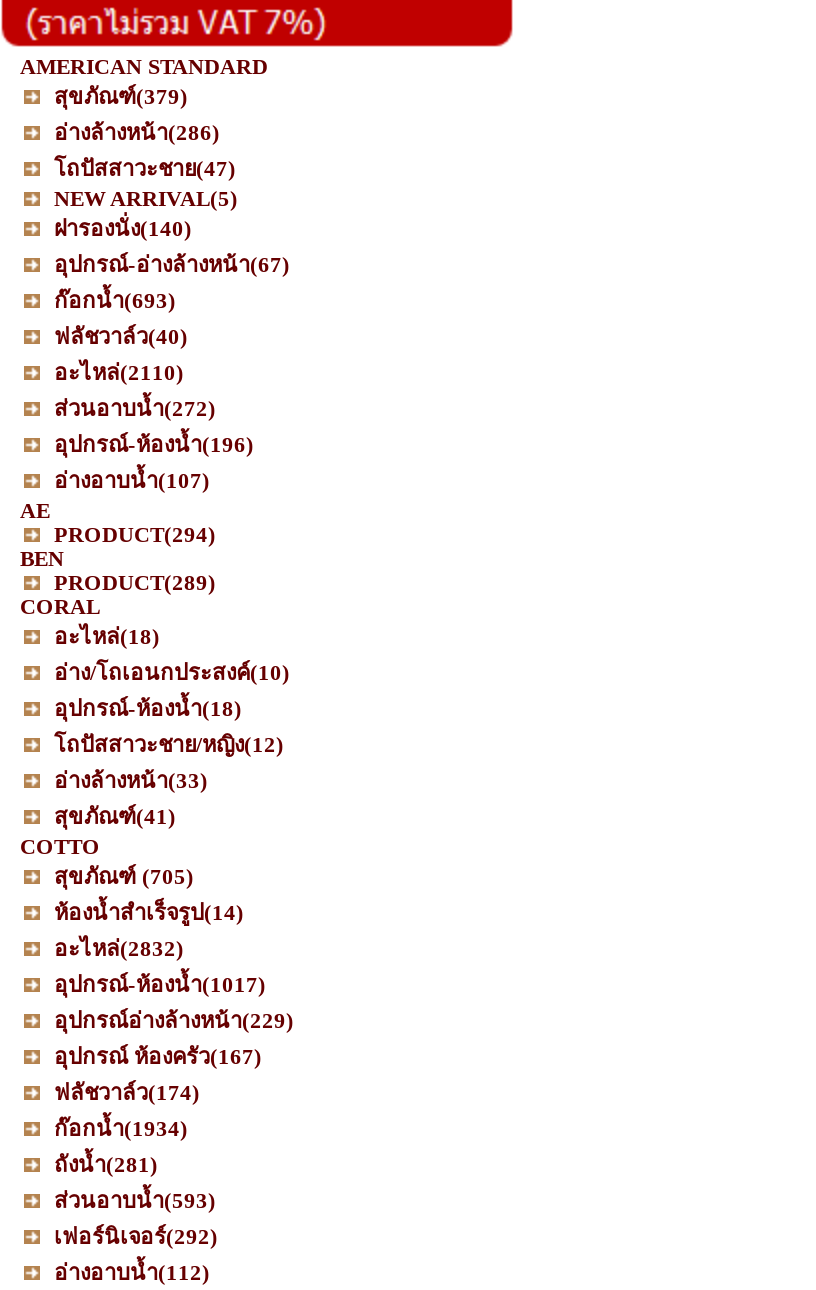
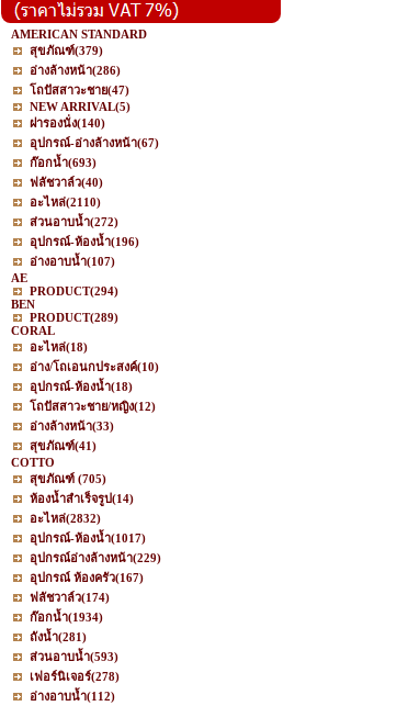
[54,1224,218,1248] เฟอร์นิเจอร์(292) -> [30,670,120,683] เฟอร์นิเจอร์(278)

